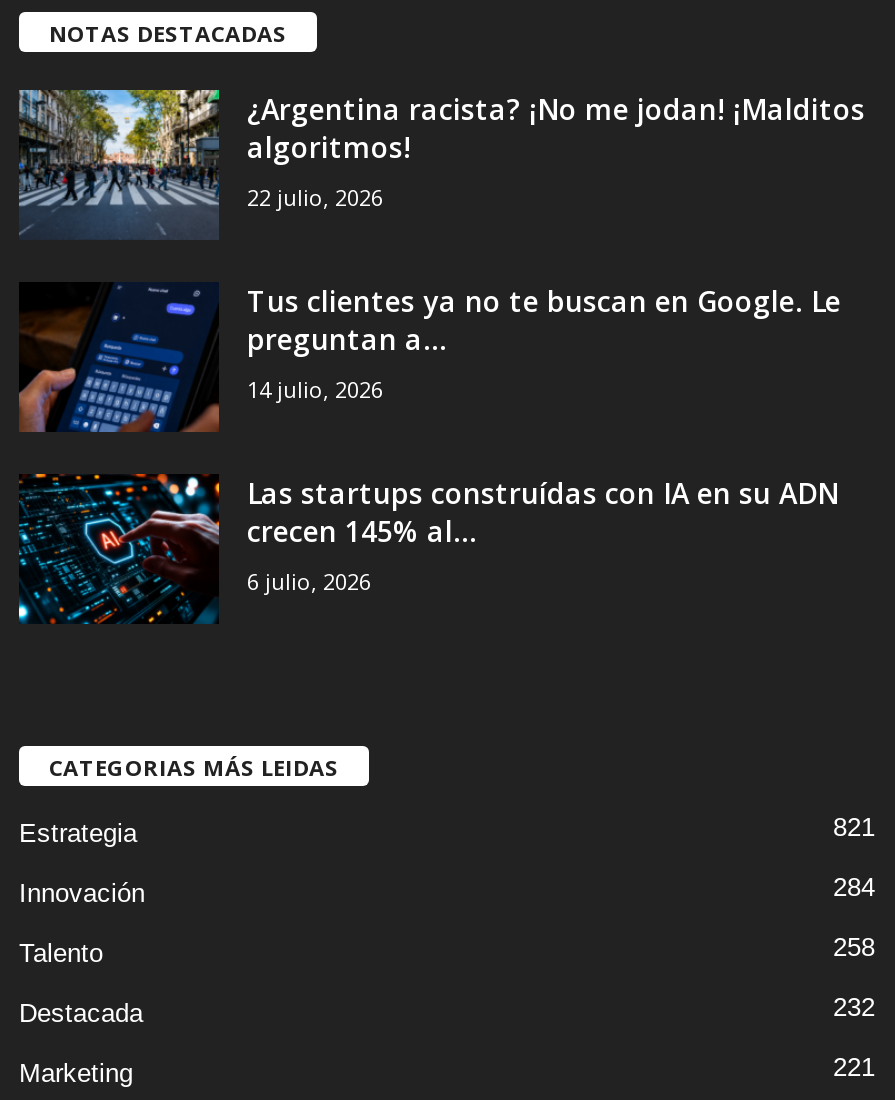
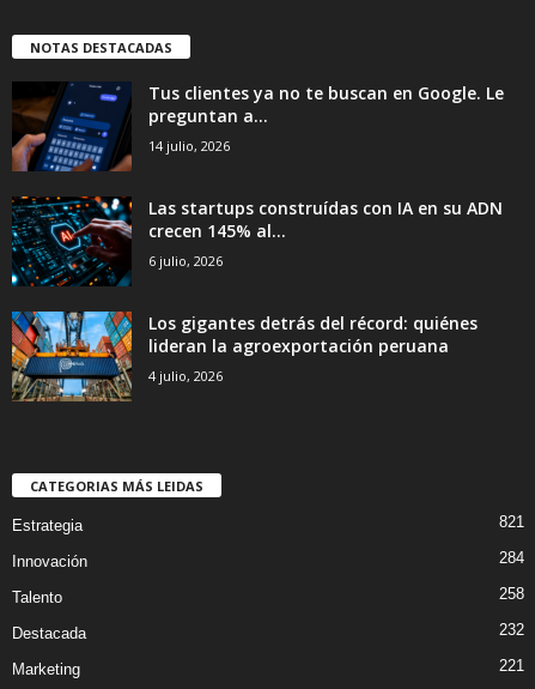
[17,87,865,239] [image] | ¿Argentina racista? ¡No me jodan! ¡Malditos | algoritmos! | 22 julio, 2026 -> none
moved [17,282,841,596] -> [11,81,504,269]: [image] | Tus clientes ya no te buscan en Google. Le | preguntan a... | 14 julio, 2026 | Las startups construídas con IA en su ADN | crecen 145% al... | 6 julio, 2026
none -> [11,310,478,403] [image] | Los gigantes detrás del récord: quiénes | lideran la agroexportación peruana | 4 julio, 2026

